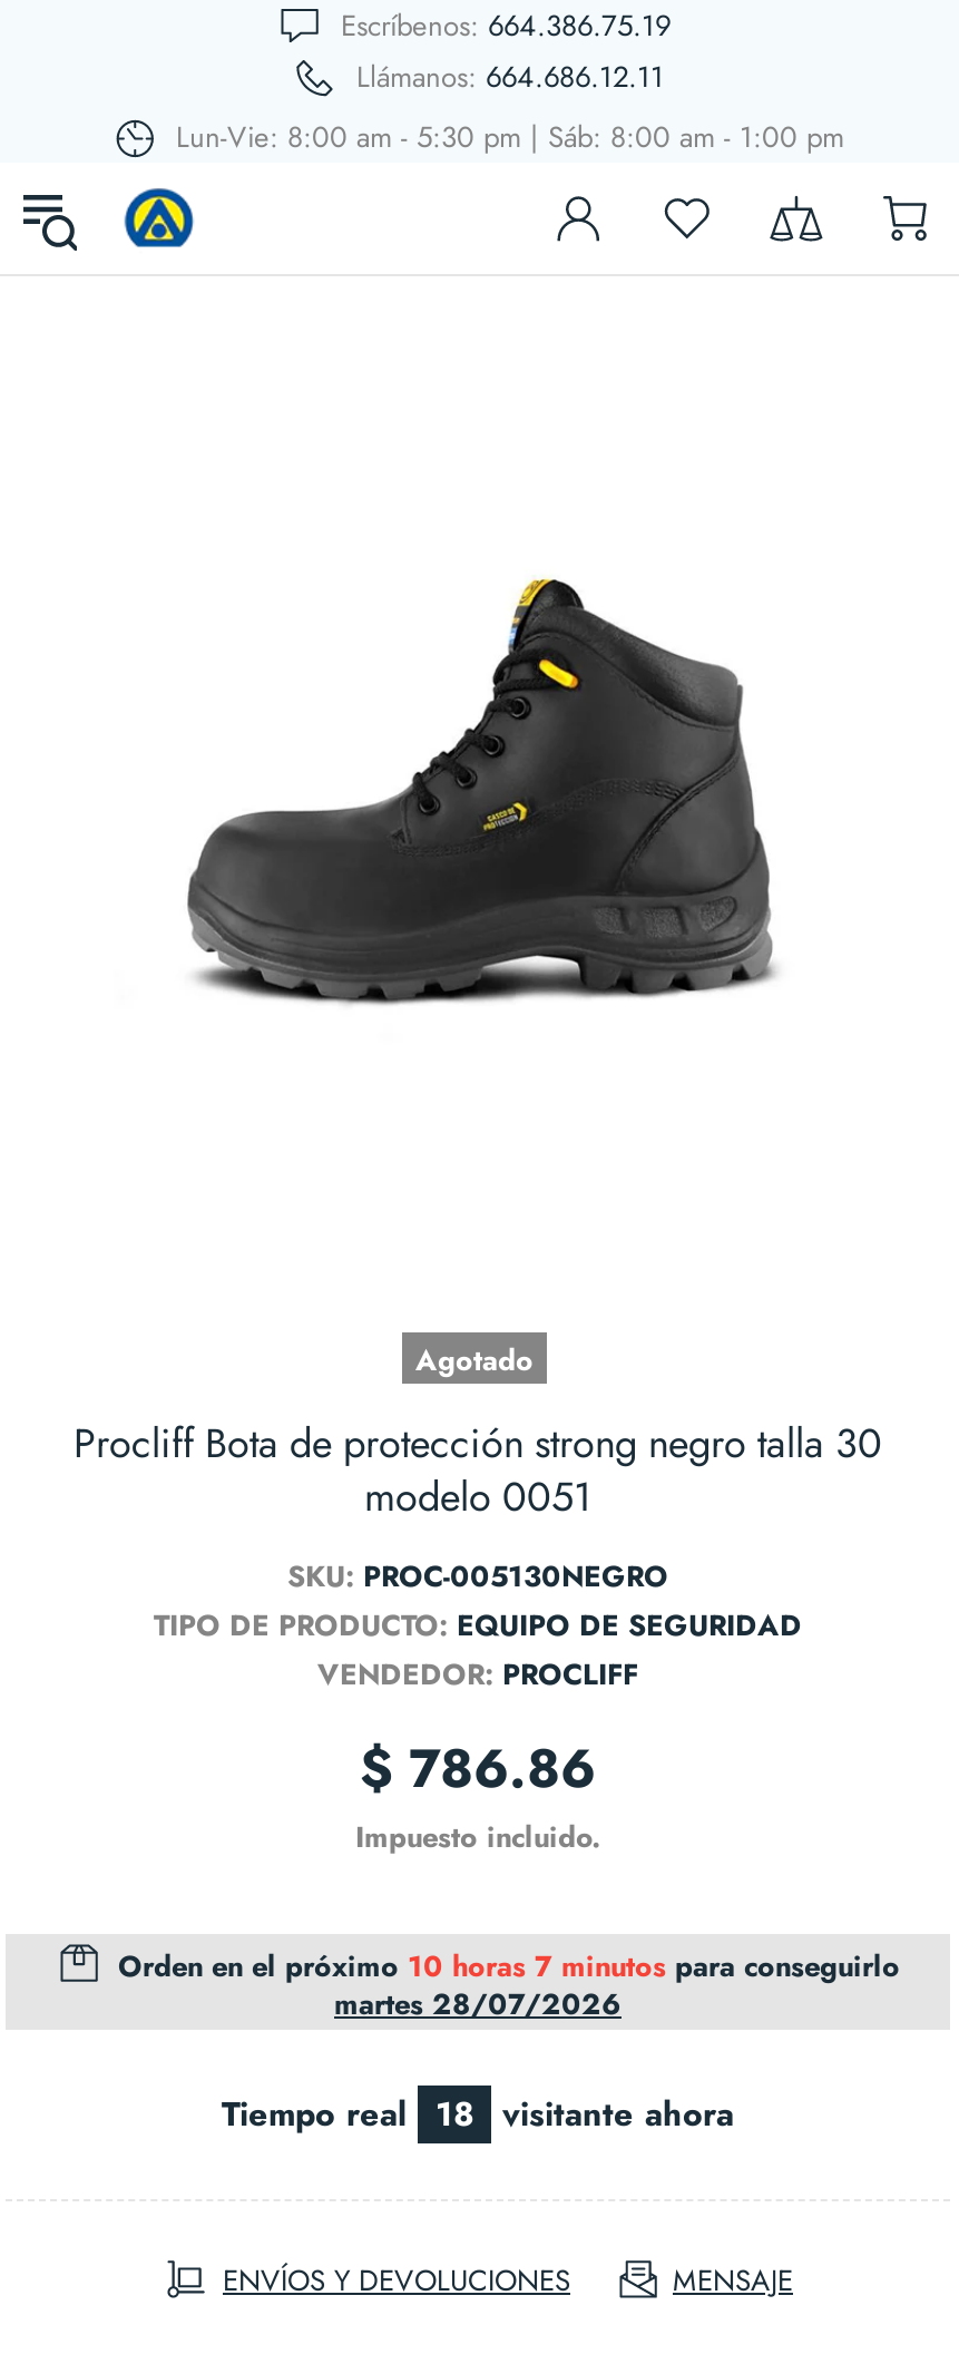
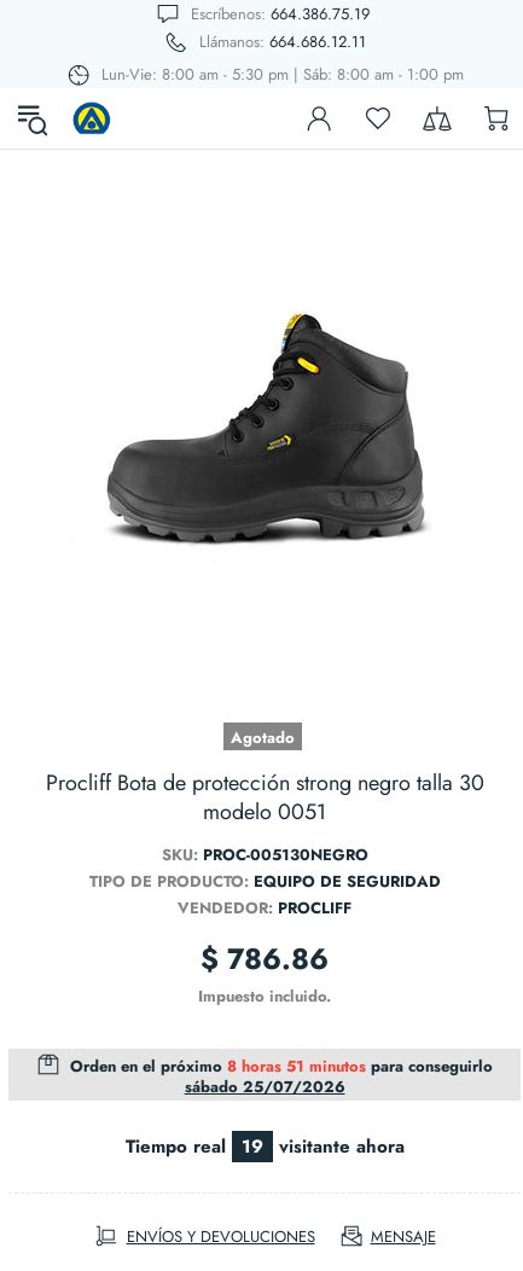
[109,1945,900,2025] Orden en el próximo 10 horas 7 minutos para conseguirlo | martes 28/07/2026 -> [65,1055,493,1098] Orden en el próximo 8 horas 51 minutos para conseguirlo | sábado 25/07/2026
[222,2090,734,2139] Tiempo real 18 visitante ahora -> [125,1133,404,1160] Tiempo real 19 visitante ahora

